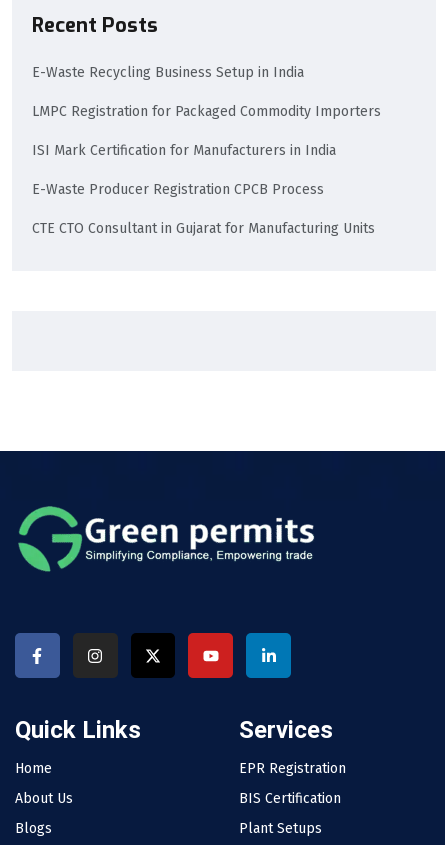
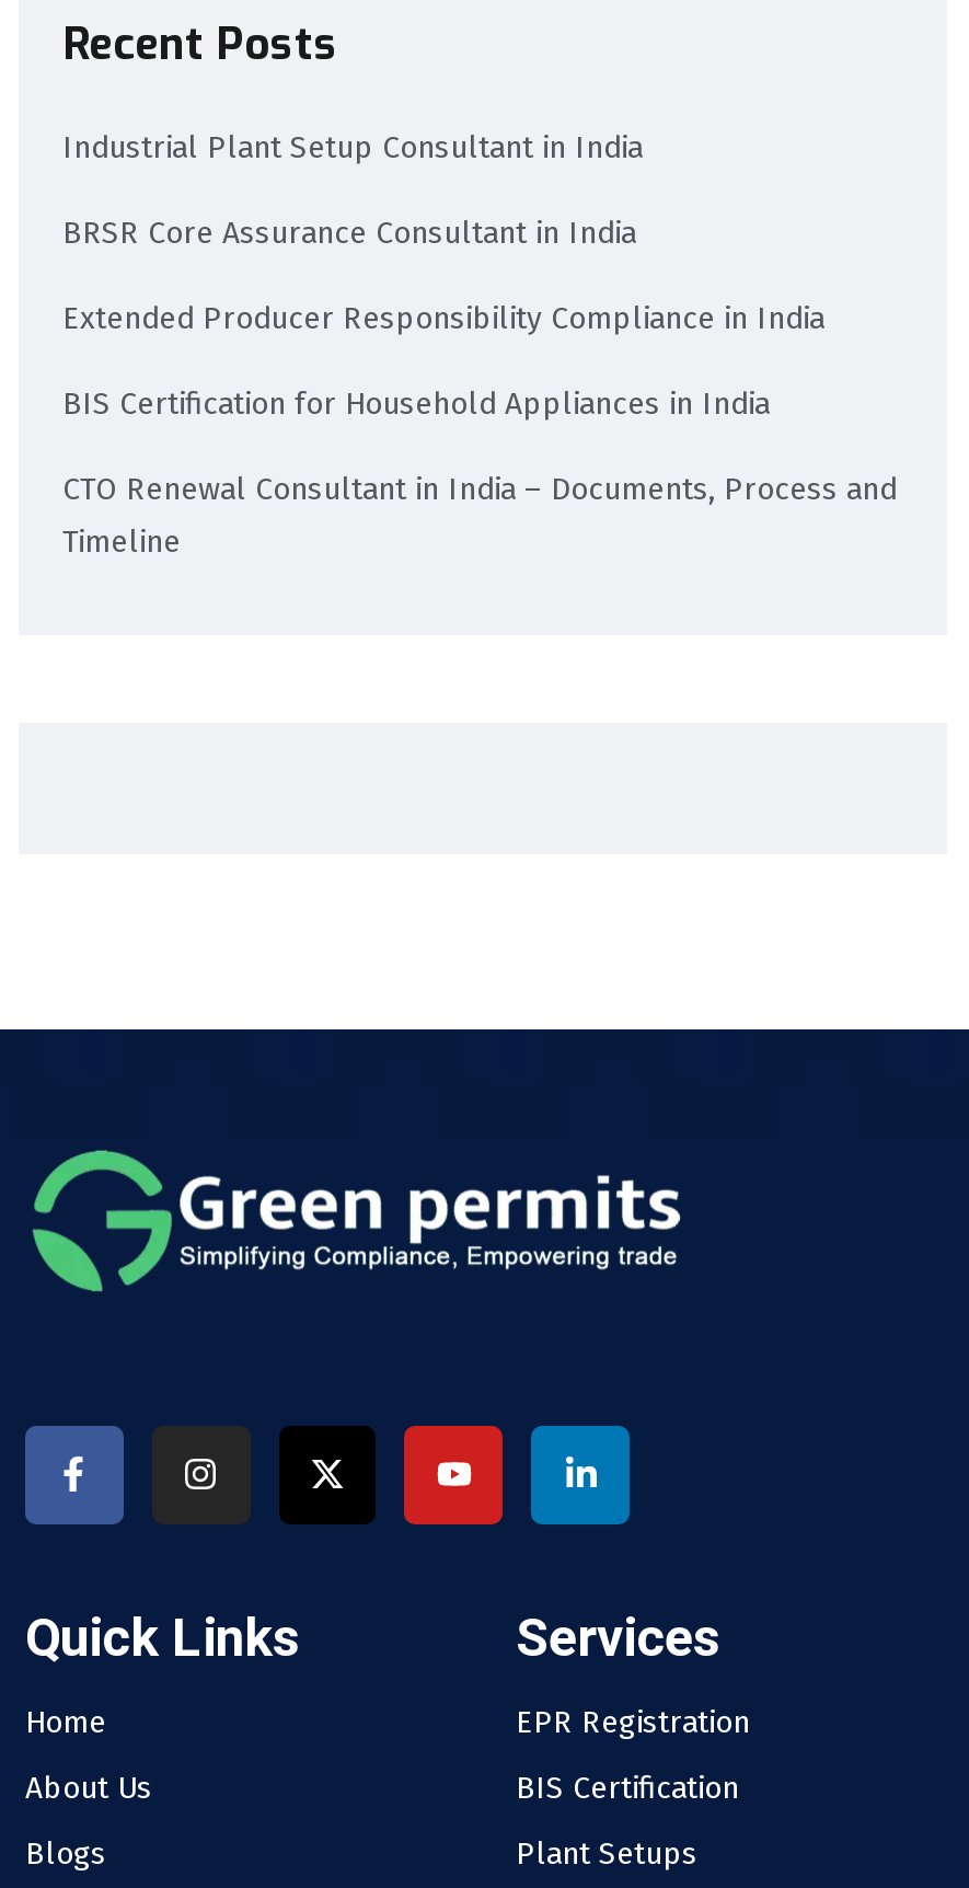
[32,64,304,81] E-Waste Recycling Business Setup in India -> [62,128,643,165] Industrial Plant Setup Consultant in India
[32,103,381,120] LMPC Registration for Packaged Commodity Importers -> [62,213,636,250] BRSR Core Assurance Consultant in India
[32,142,336,159] ISI Mark Certification for Manufacturers in India -> [62,299,824,336] Extended Producer Responsibility Compliance in India
[32,181,324,198] E-Waste Producer Registration CPCB Process -> [62,384,770,421] BIS Certification for Household Appliances in India
[32,220,375,237] CTE CTO Consultant in Gujarat for Manufacturing Units -> [62,469,897,559] CTO Renewal Consultant in India – Documents, Process and | Timeline

